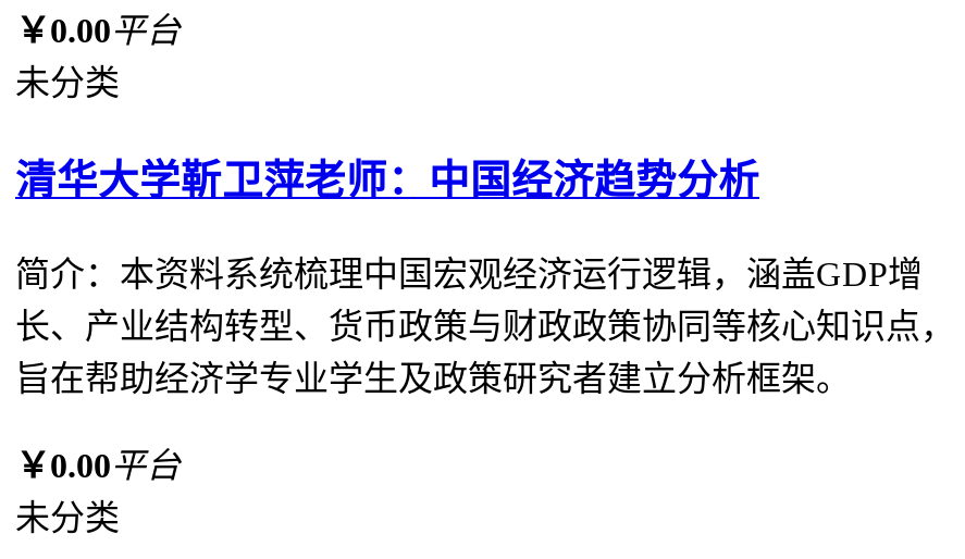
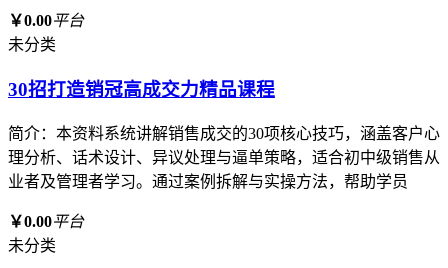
[15,157,759,202] 清华大学靳卫萍老师：中国经济趋势分析 -> [8,79,275,100] 30招打造销冠高成交力精品课程
[15,256,955,398] 简介：本资料系统梳理中国宏观经济运行逻辑，涵盖GDP增 | 长、产业结构转型、货币政策与财政政策协同等核心知识点， | 旨在帮助经济学专业学生及政策研究者建立分析框架。 -> [8,125,440,190] 简介：本资料系统讲解销售成交的30项核心技巧，涵盖客户心 | 理分析、话术设计、异议处理与逼单策略，适合初中级销售从 | 业者及管理者学习。通过案例拆解与实操方法，帮助学员

